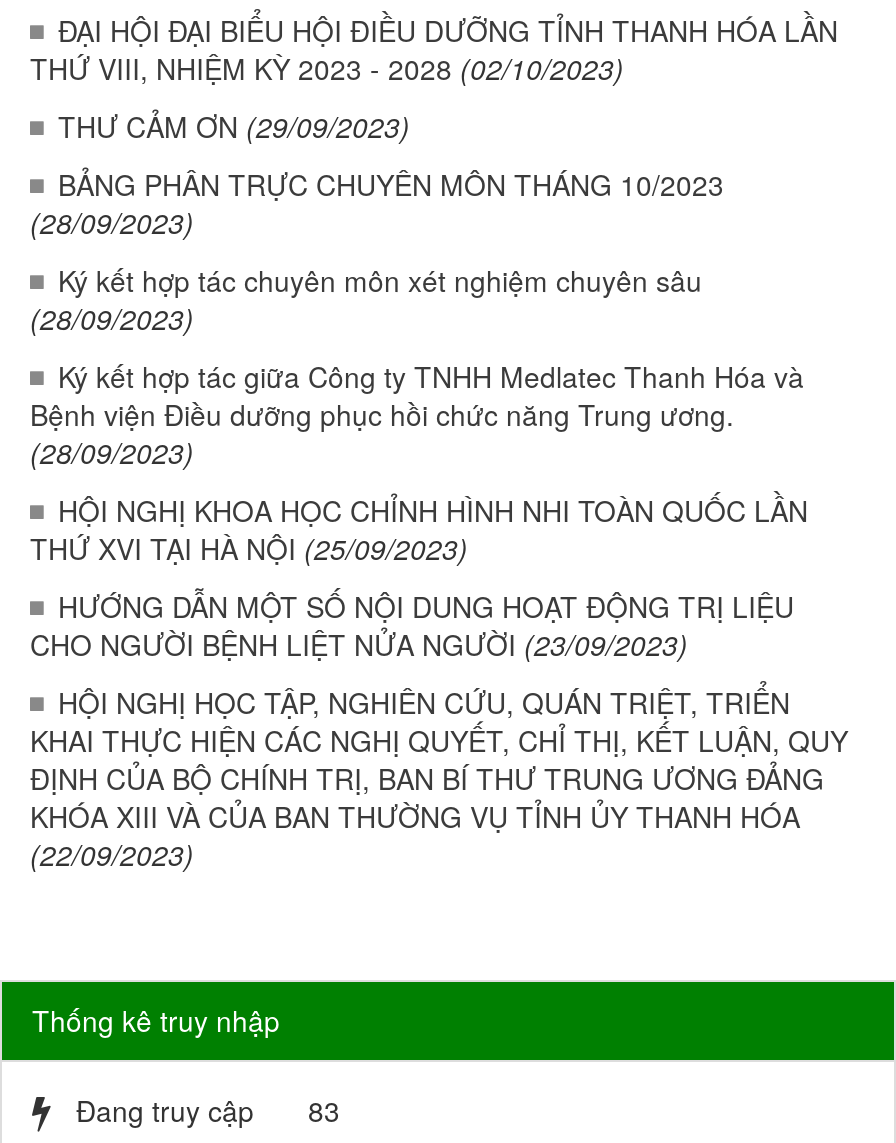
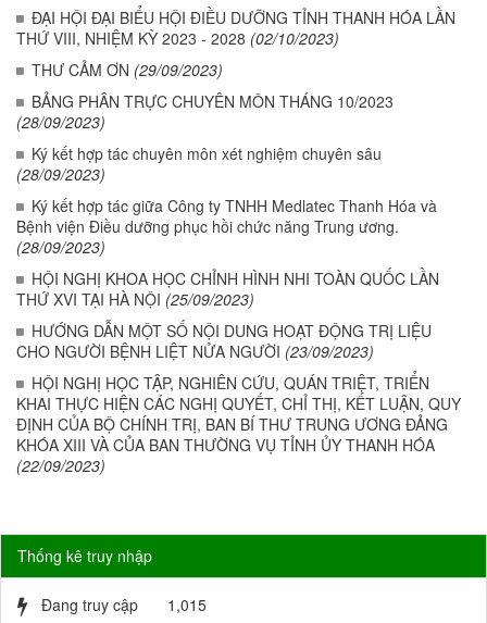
[76,1090,340,1130] Đang truy cập 83 -> [41,594,207,615] Đang truy cập 1,015

